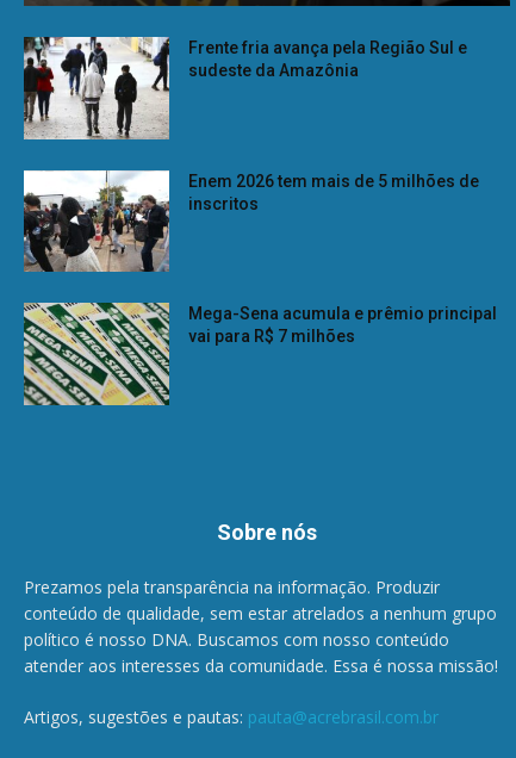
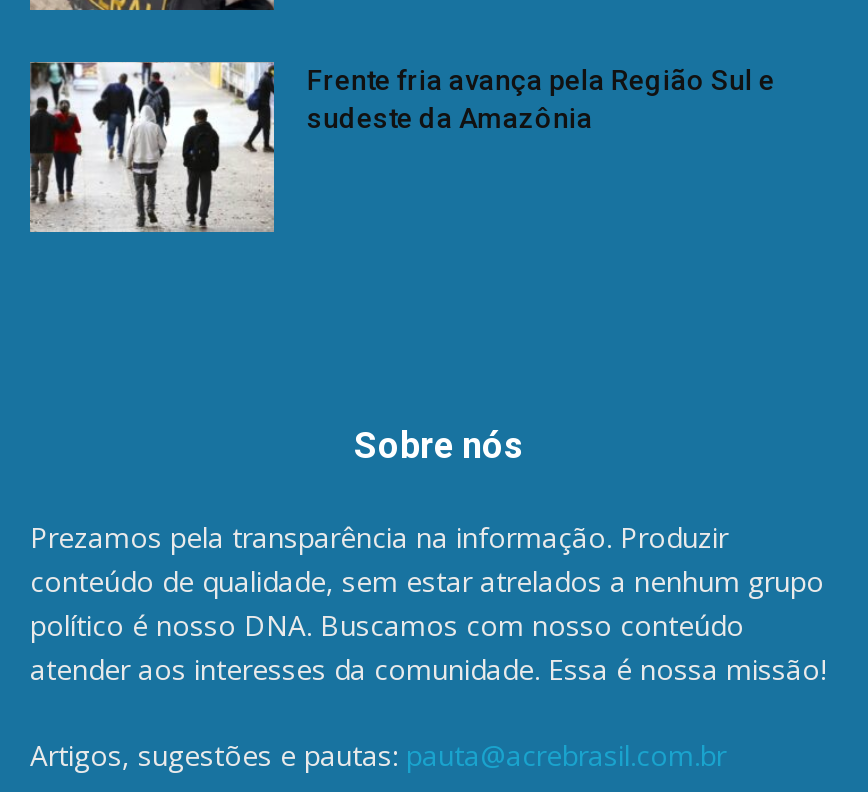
[23,169,480,273] [image] | Enem 2026 tem mais de 5 milhões de | inscritos -> none
[23,302,497,406] [image] | Mega-Sena acumula e prêmio principal | vai para R$ 7 milhões -> none

